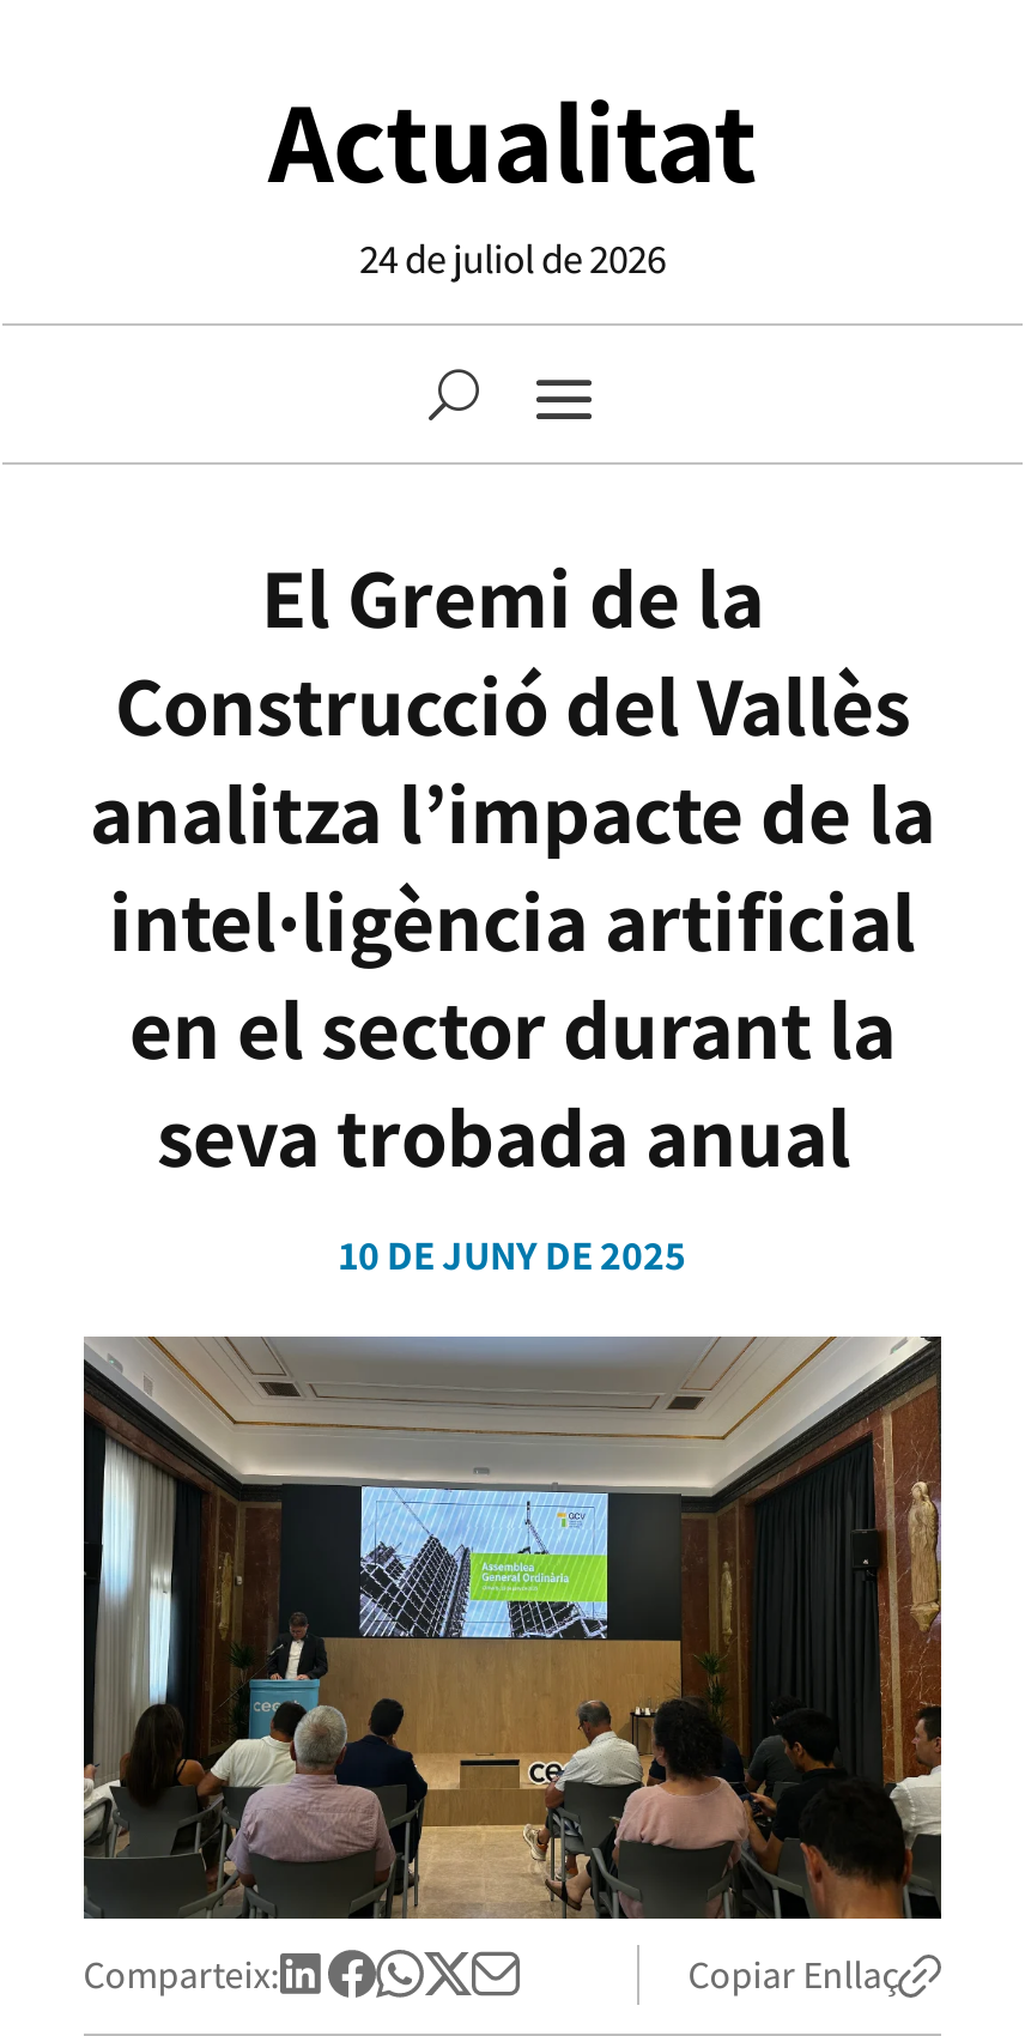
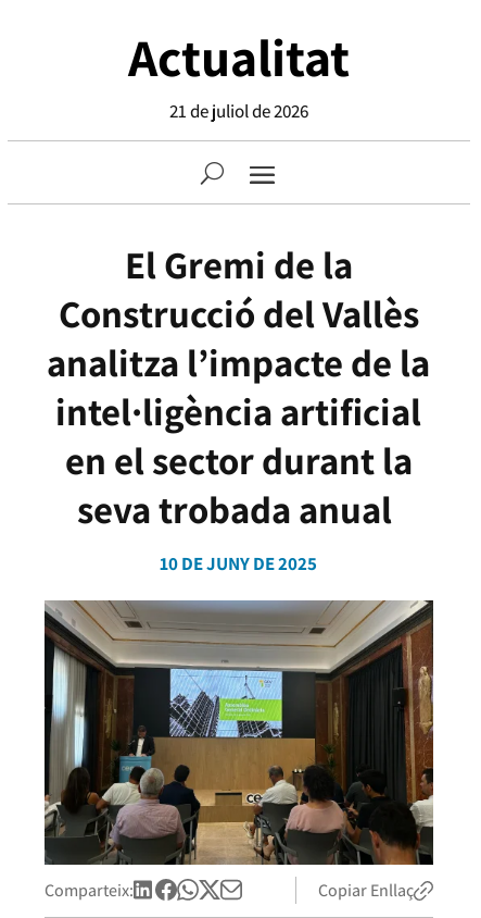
[359,232,666,285] 24 de juliol de 2026 -> [169,99,308,123] 21 de juliol de 2026

